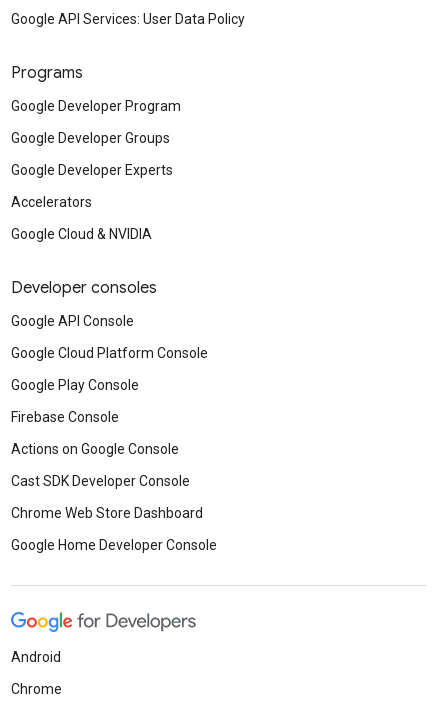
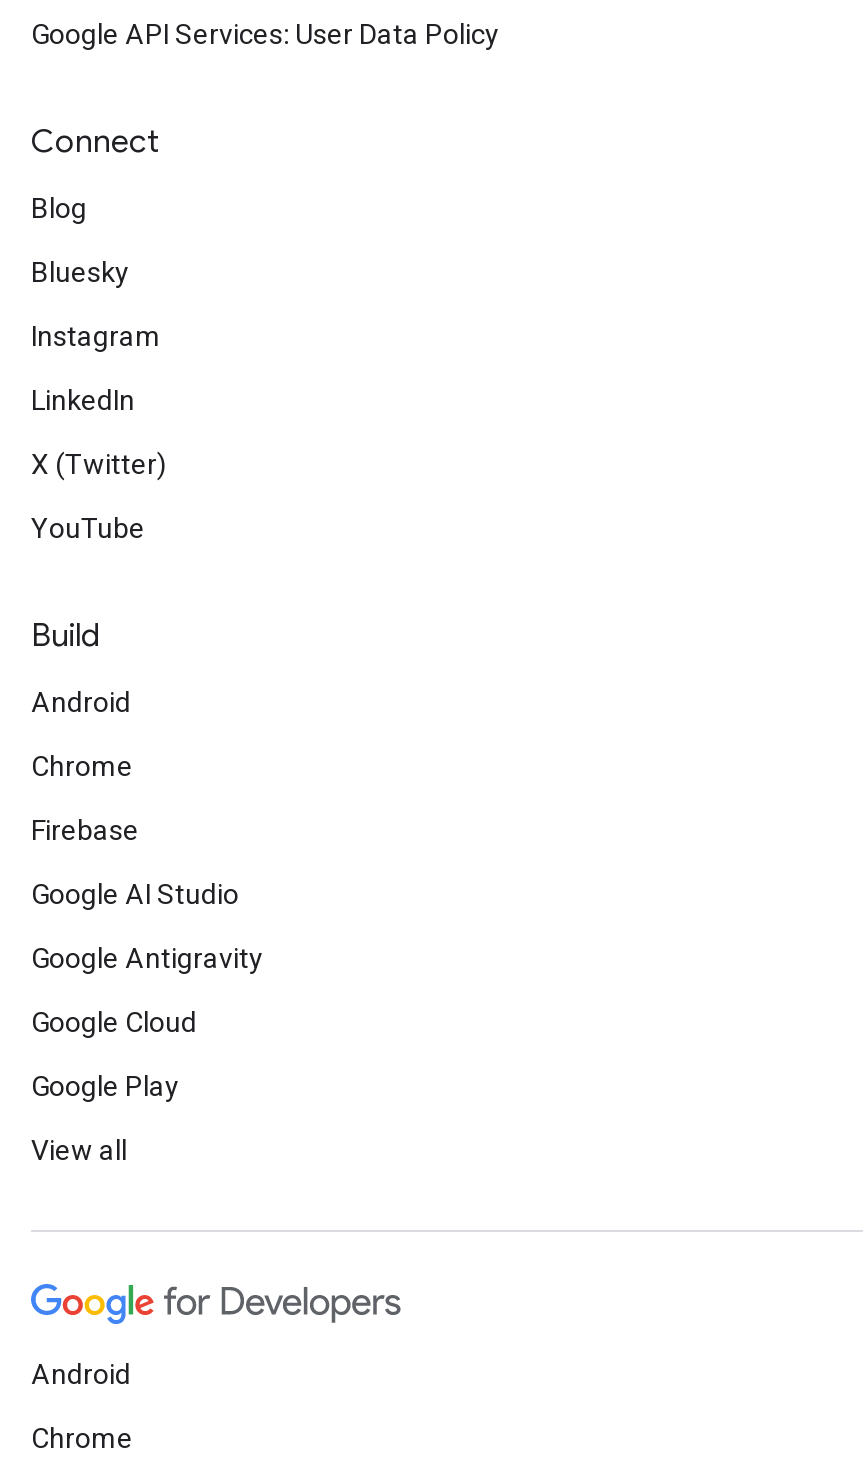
[11,63,217,553] Programs | Google Developer Program | Google Developer Groups | Google Developer Experts | Accelerators | Google Cloud & NVIDIA | Developer consoles | Google API Console | Google Cloud Platform Console | Google Play Console | Firebase Console | Actions on Google Console | Cast SDK Developer Console | Chrome Web Store Dashboard | Google Home Developer Console -> [31,122,263,1166] Connect | Blog | Bluesky | Instagram | LinkedIn | X (Twitter) | YouTube | Build | Android | Chrome | Firebase | Google AI Studio | Google Antigravity | Google Cloud | Google Play | View all

